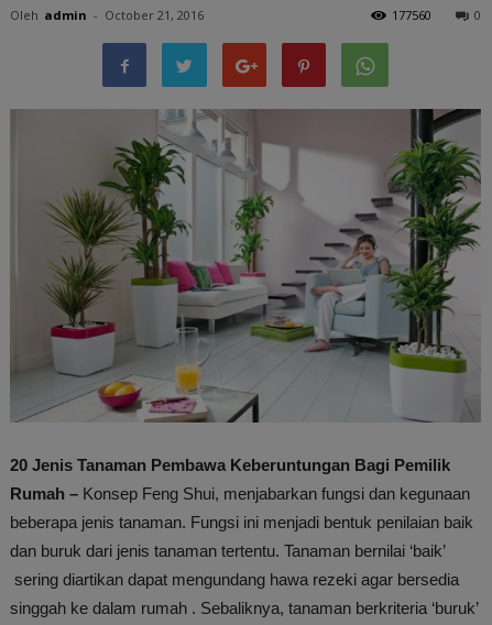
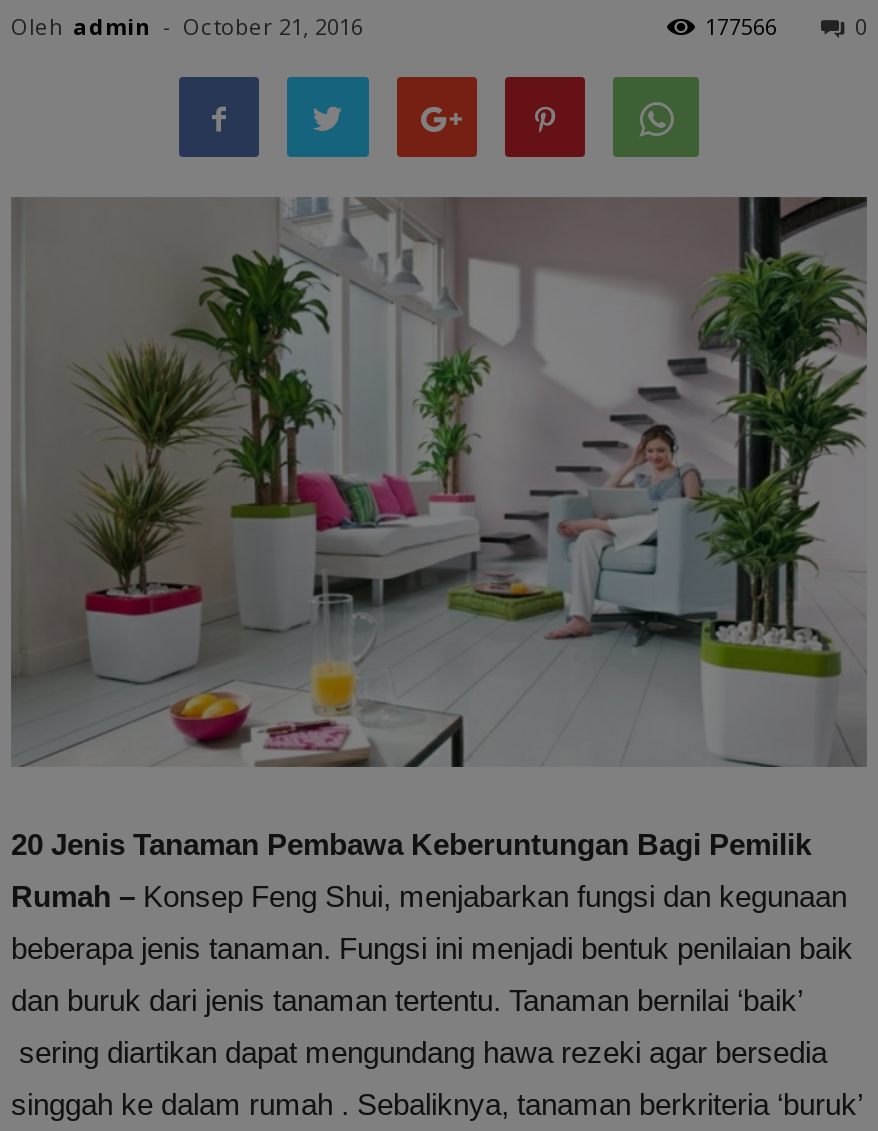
[392,7,431,23] 177560 -> [705,11,777,41] 177566

